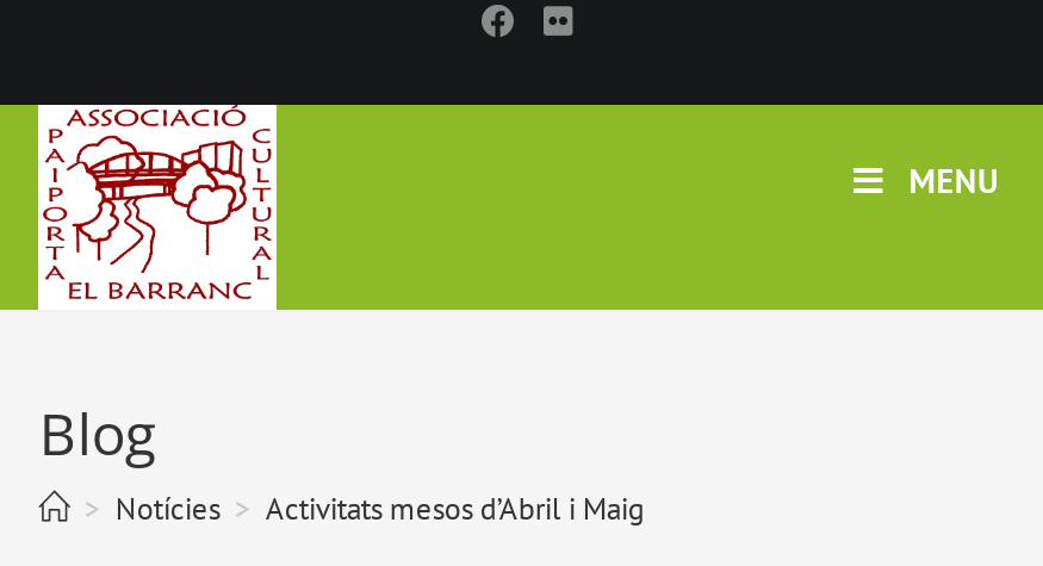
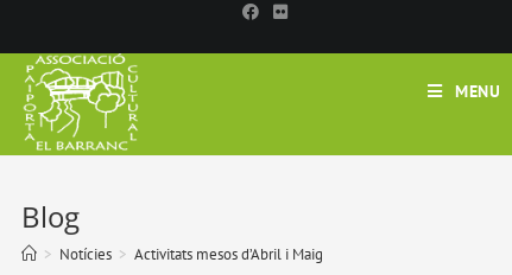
[36,102,279,310] [image] -> [21,52,140,156] [image]

